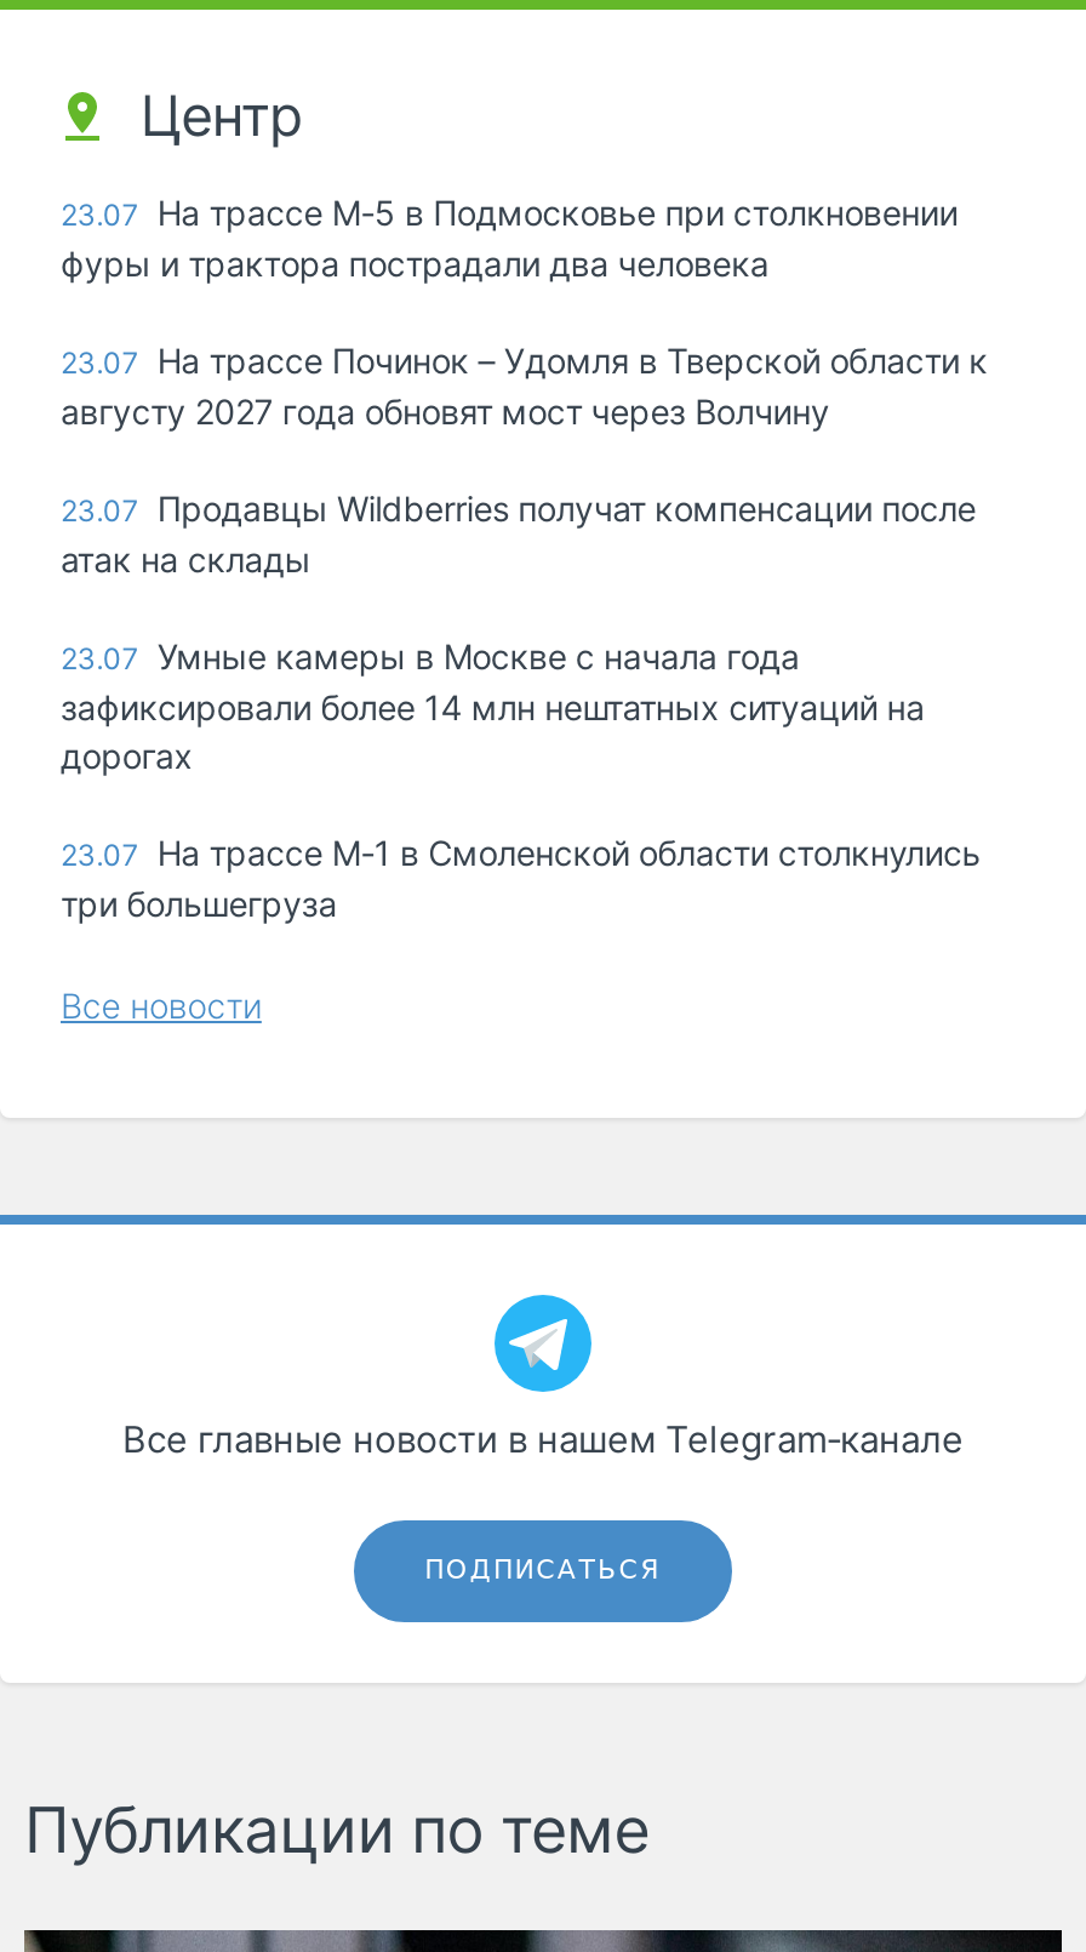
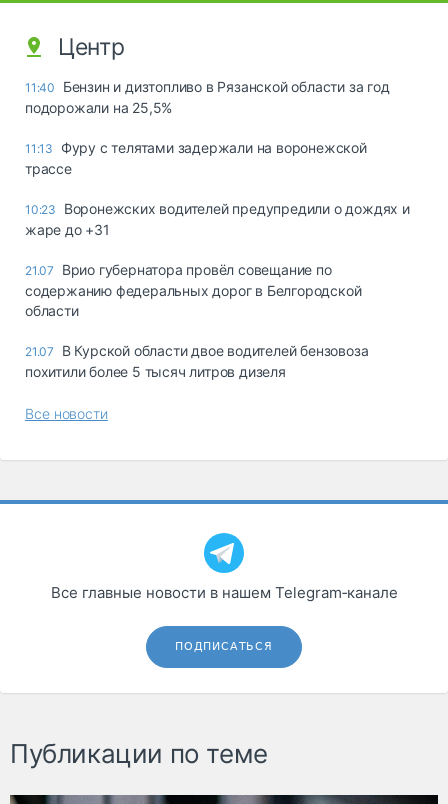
[61,192,958,284] 23.07 На трассе М-5 в Подмосковье при столкновении | фуры и трактора пострадали два человека -> [25,78,390,116] 11:40 Бензин и дизтопливо в Рязанской области за год | подорожали на 25,5%
[61,340,988,432] 23.07 На трассе Починок – Удомля в Тверской области к | августу 2027 года обновят мост через Волчину -> [25,139,367,177] 11:13 Фуру с телятами задержали на воронежской | трассе
[61,488,976,580] 23.07 Продавцы Wildberries получат компенсации после | атак на склады -> [25,200,410,238] 10:23 Воронежских водителей предупредили о дождях и | жаре до +31
[61,636,925,776] 23.07 Умные камеры в Москве с начала года | зафиксировали более 14 млн нештатных ситуаций на | дорогах -> [25,261,361,319] 21.07 Врио губернатора провёл совещание по | содержанию федеральных дорог в Белгородской | области
[61,832,981,924] 23.07 На трассе М-1 в Смоленской области столкнулись | три большегруза -> [25,342,368,380] 21.07 В Курской области двое водителей бензовоза | похитили более 5 тысяч литров дизеля

